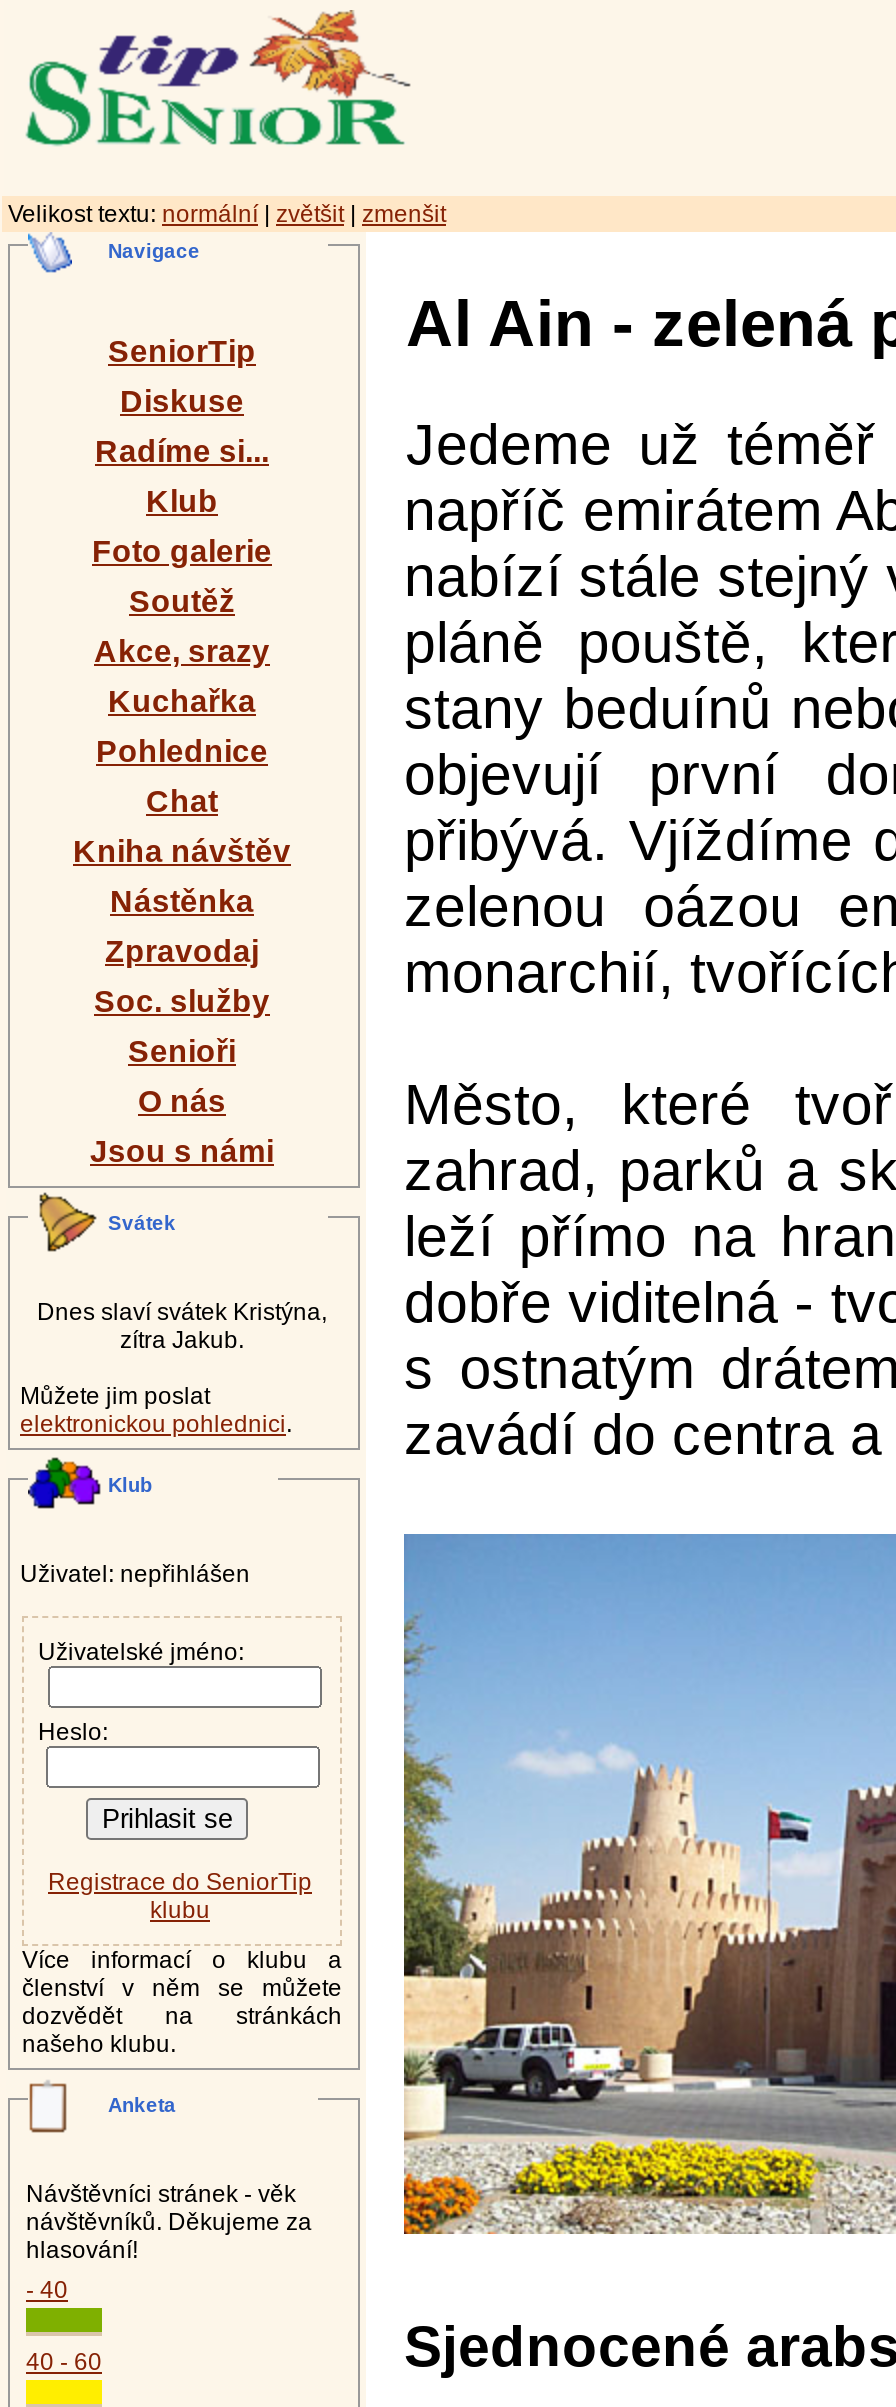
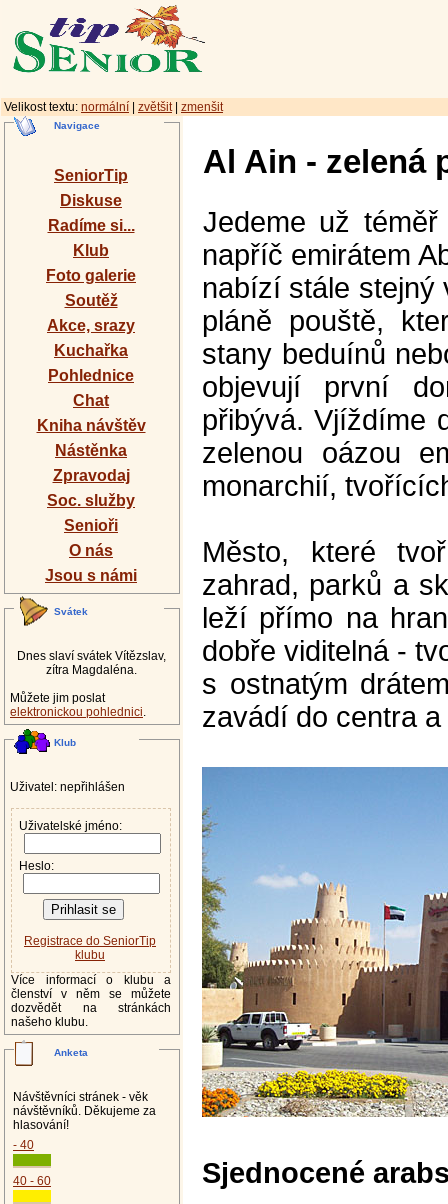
[37,1298,327,1326] Dnes slaví svátek Kristýna, -> [16,649,165,663] Dnes slaví svátek Vítězslav,
[120,1326,244,1354] zítra Jakub. -> [45,663,136,677] zítra Magdaléna.

